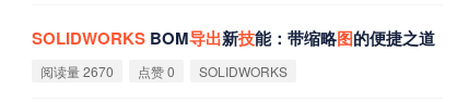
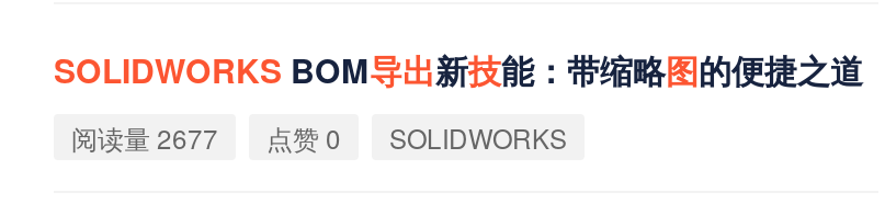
[40,62,288,81] 阅读量 2670 点赞 0 SOLIDWORKS -> [71,119,567,156] 阅读量 2677 点赞 0 SOLIDWORKS

